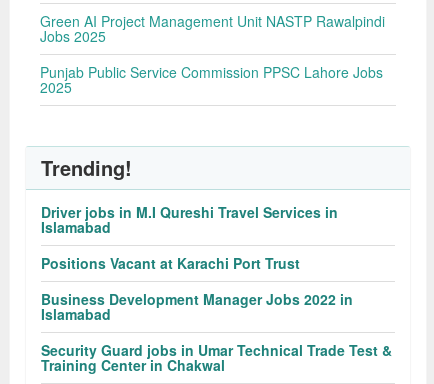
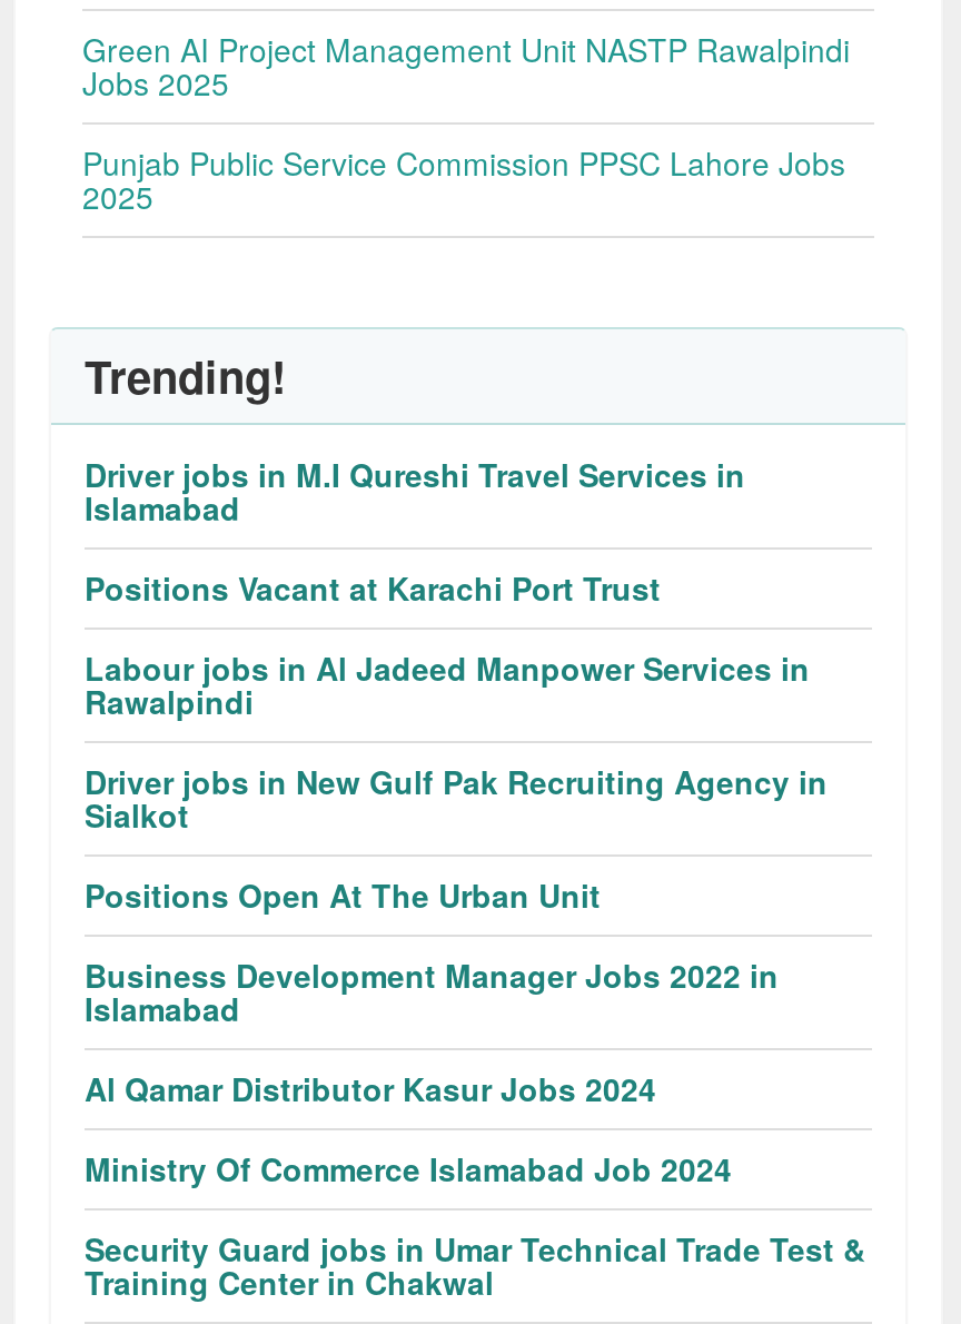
none -> [85,645,828,917] Labour jobs in Al Jadeed Manpower Services in | Rawalpindi | Driver jobs in New Gulf Pak Recruiting Agency in | Sialkot | Positions Open At The Urban Unit
none -> [85,1066,732,1190] Al Qamar Distributor Kasur Jobs 2024 | Ministry Of Commerce Islamabad Job 2024

